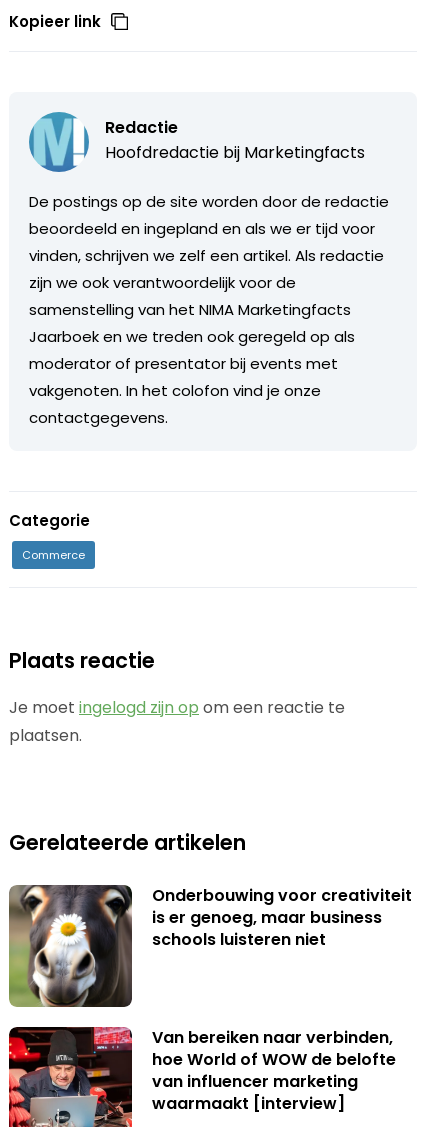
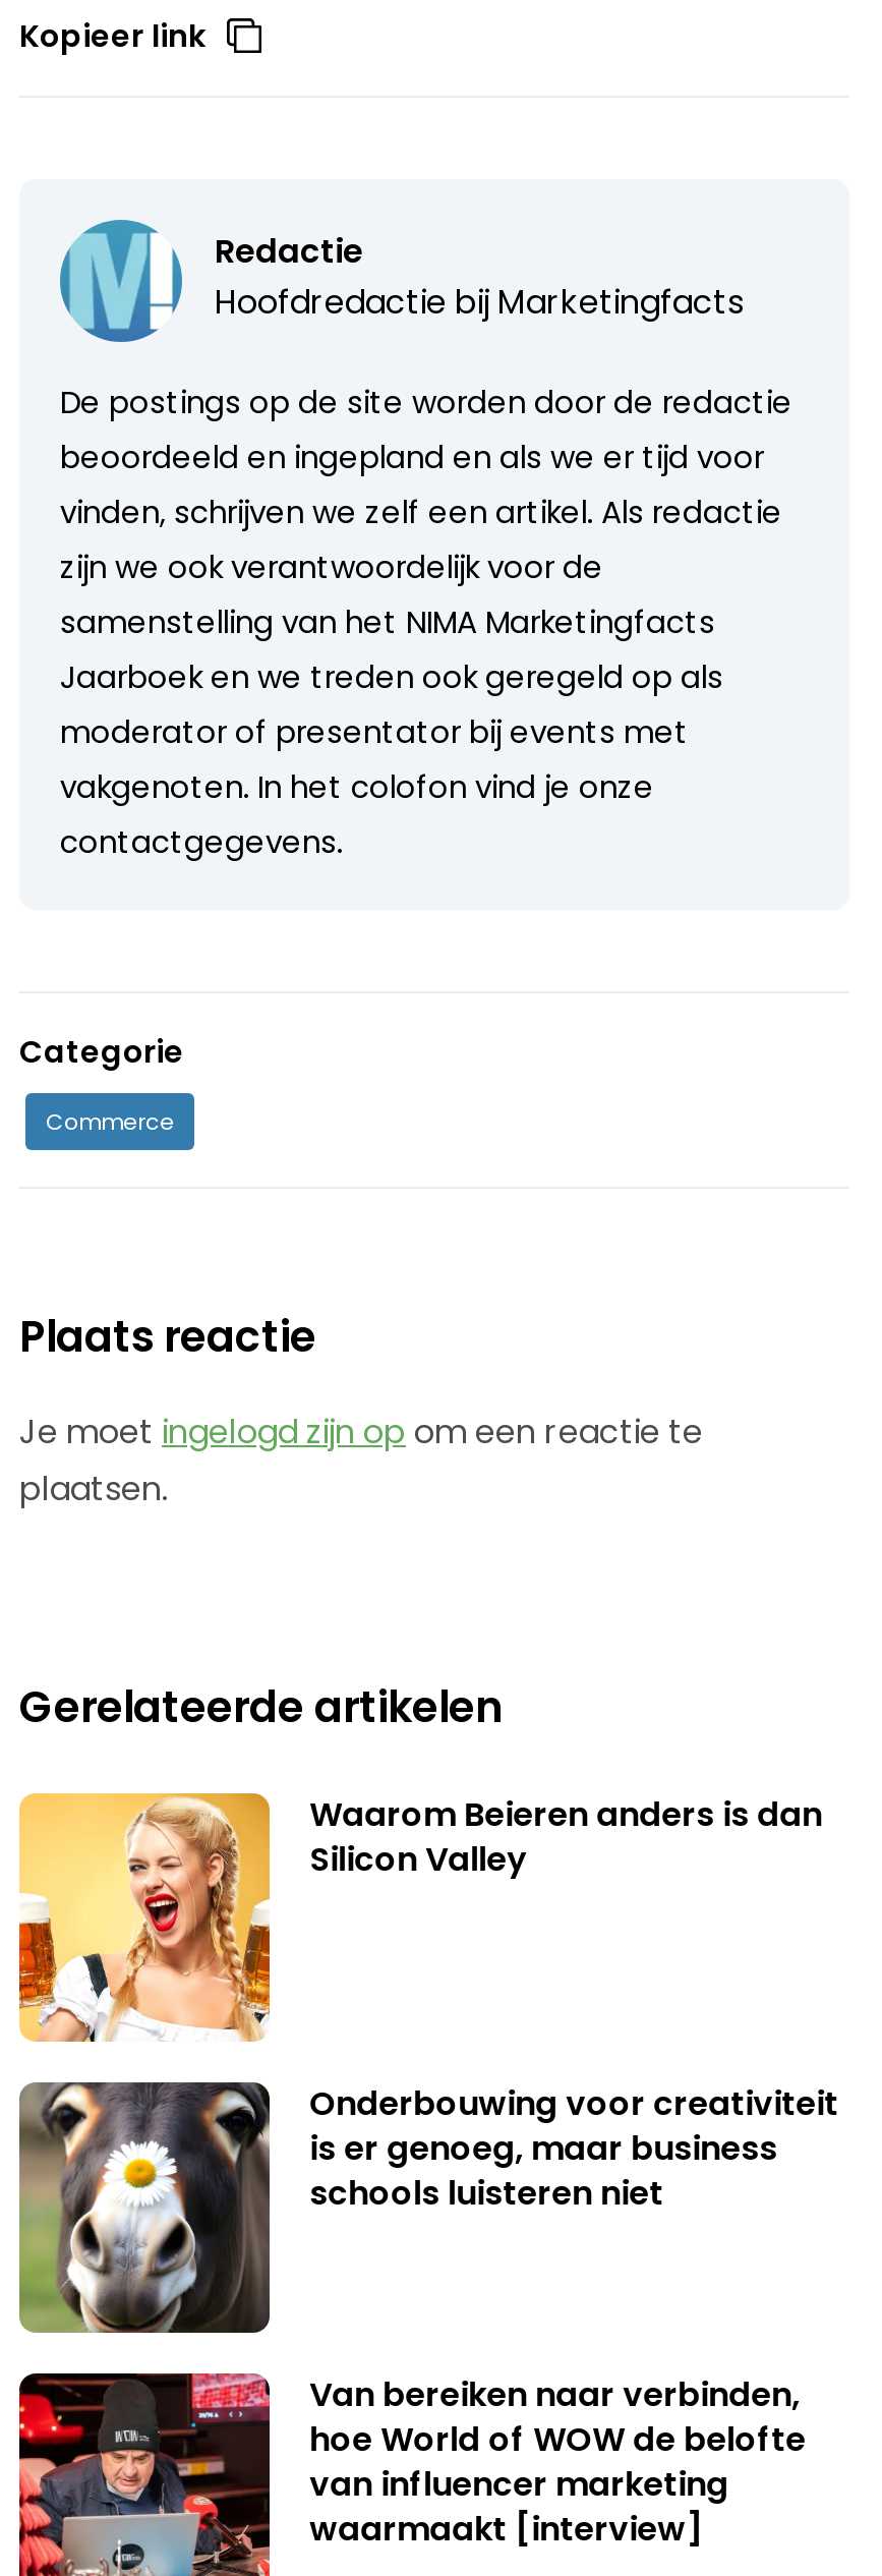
none -> [17,1791,822,2044] [image] | Waarom Beieren anders is dan | Silicon Valley

